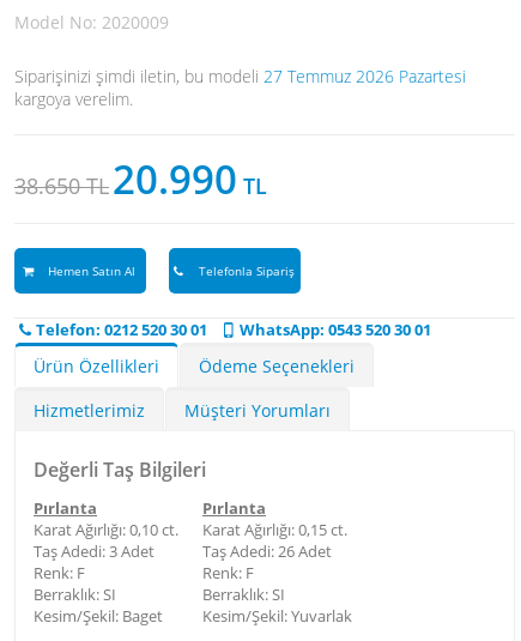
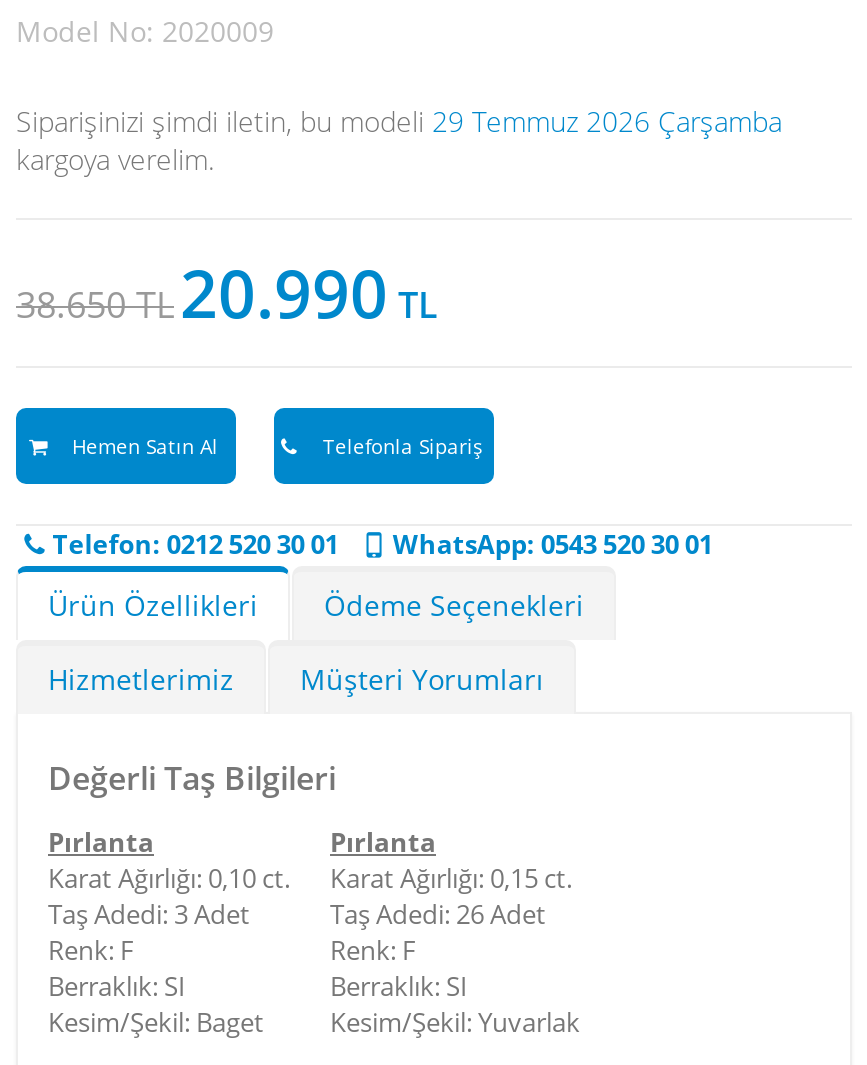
[14,65,466,87] Siparişinizi şimdi iletin, bu modeli 27 Temmuz 2026 Pazartesi -> [16,102,782,140] Siparişinizi şimdi iletin, bu modeli 29 Temmuz 2026 Çarşamba

